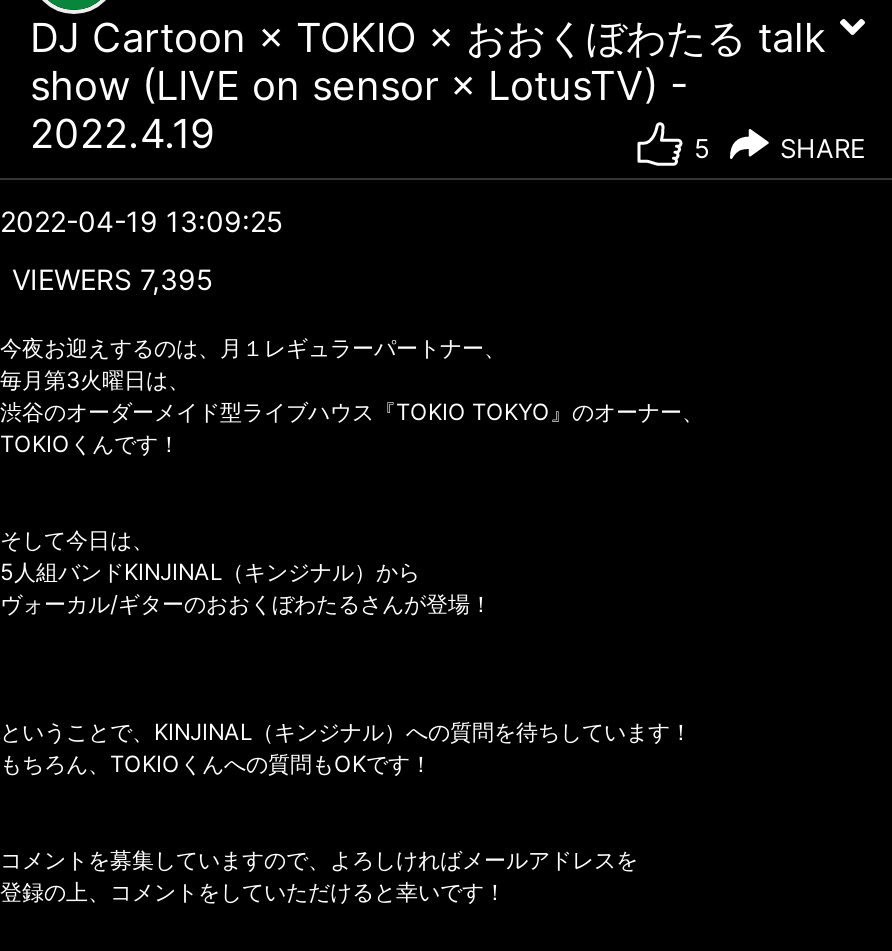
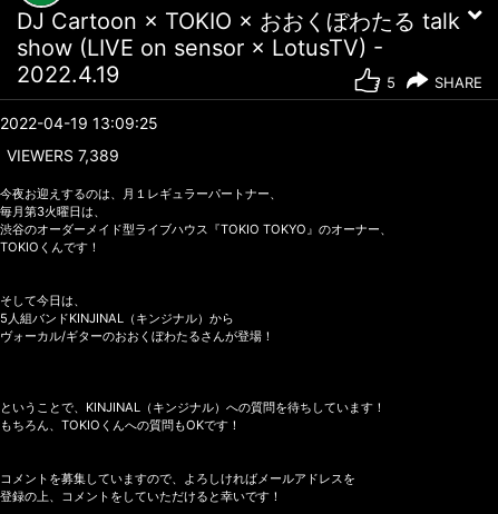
[12,262,214,296] VIEWERS 7,395 -> [7,146,119,165] VIEWERS 7,389

